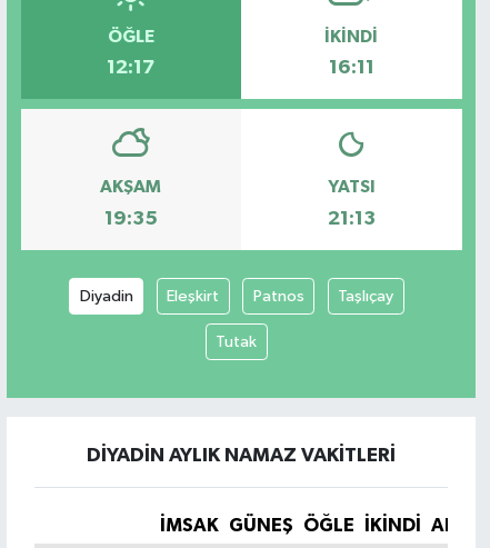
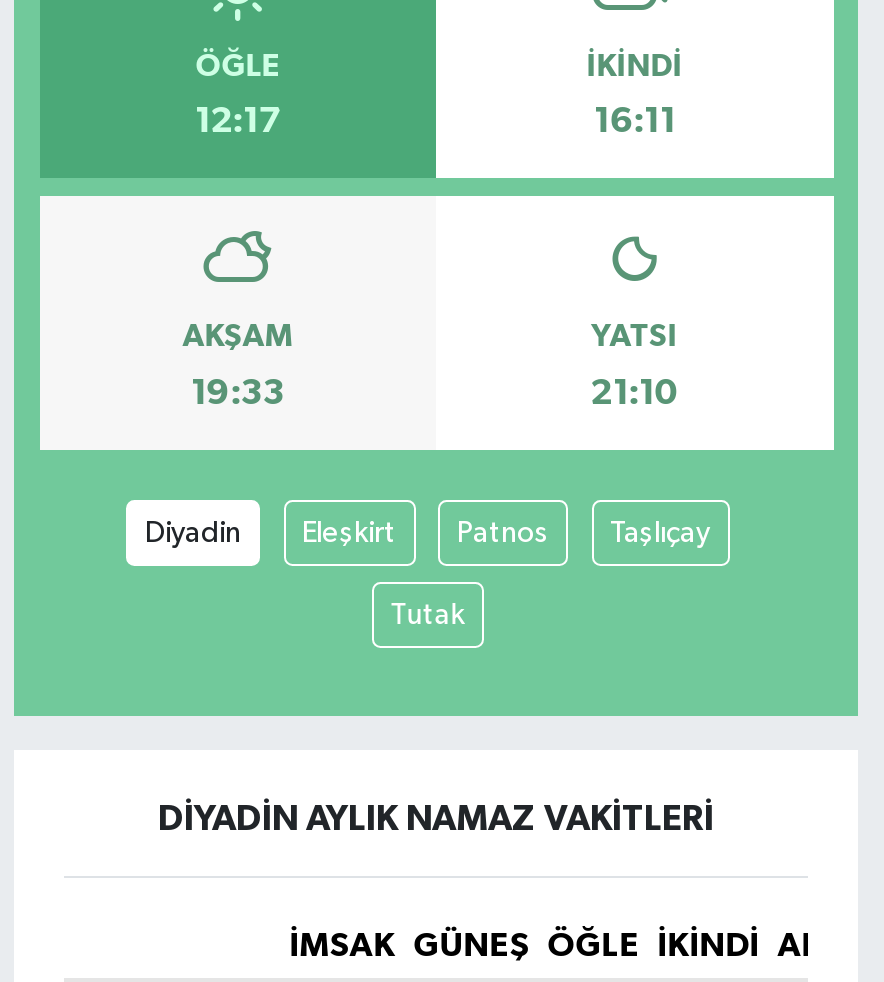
[104,209,158,229] 19:35 -> [190,376,284,412] 19:33
[328,209,375,229] 21:13 -> [590,376,678,412] 21:10

